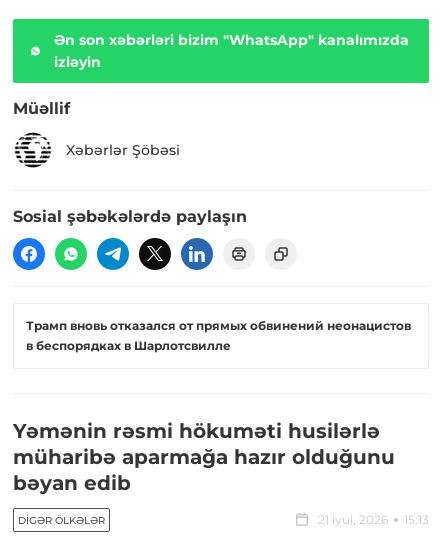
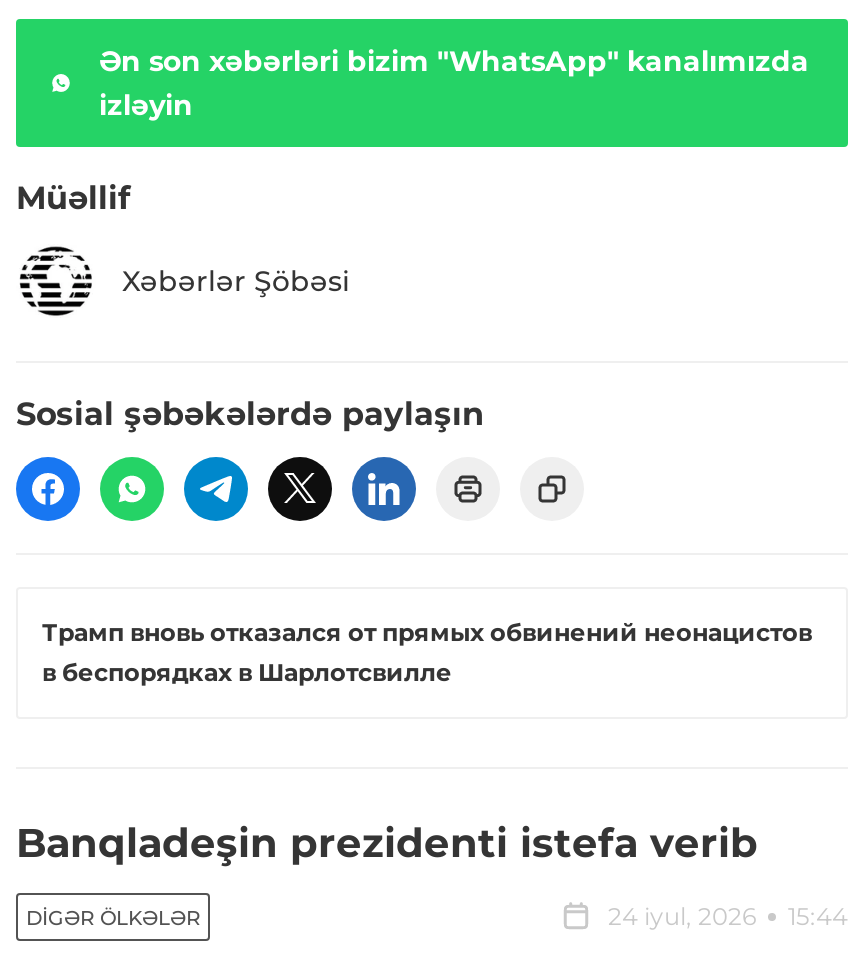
[13,419,395,495] Yəmənin rəsmi hökuməti husilərlə | müharibə aparmağa hazır olduğunu | bəyan edib -> [16,820,758,868] Banqladeşin prezidenti istefa verib
[318,512,429,527] 21 iyul, 2026 | 15:13 -> [608,902,848,932] 24 iyul, 2026 | 15:44

